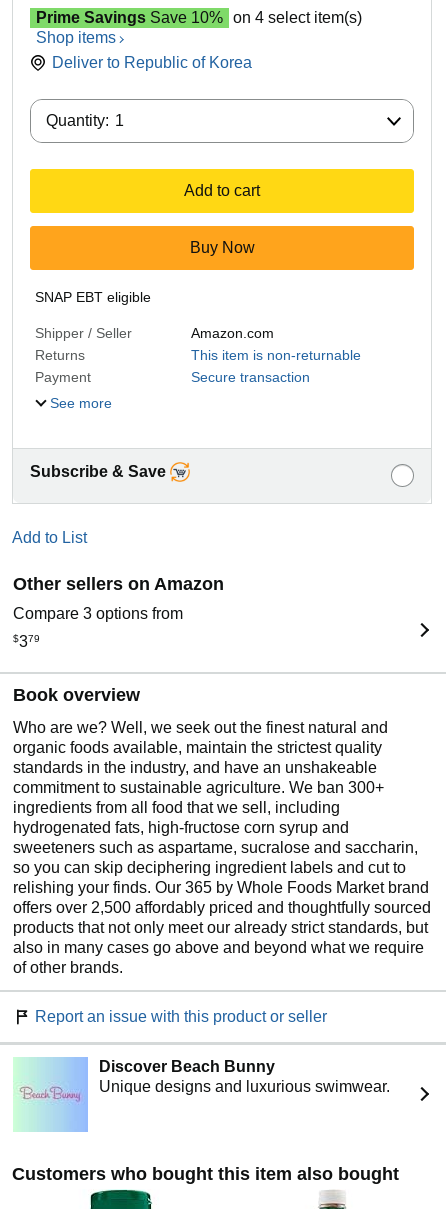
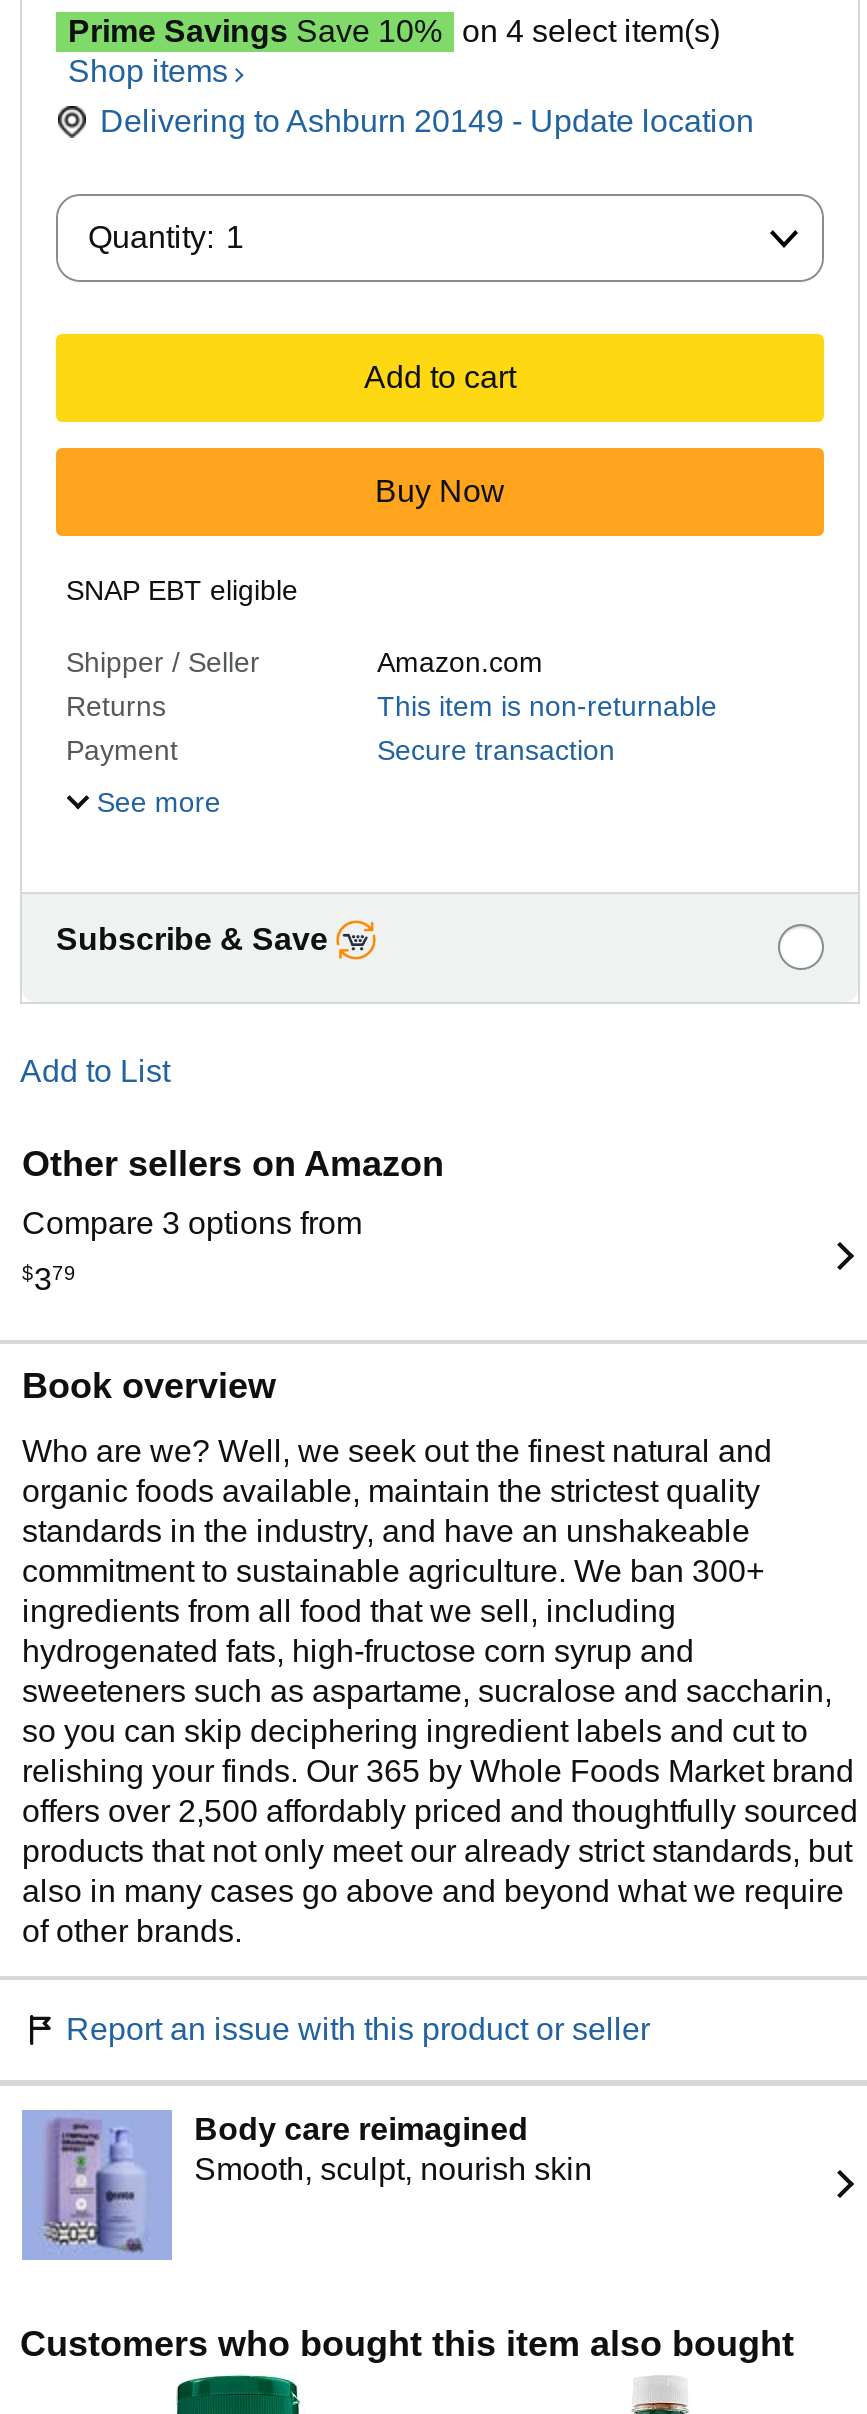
[52,54,252,71] Deliver to Republic of Korea -> [100,104,754,138] Delivering to Ashburn 20149 - Update location
[14,1057,390,1132] [image] | Discover Beach Bunny | Unique designs and luxurious swimwear. -> [22,2110,592,2260] [image] | Body care reimagined | Smooth, sculpt, nourish skin

